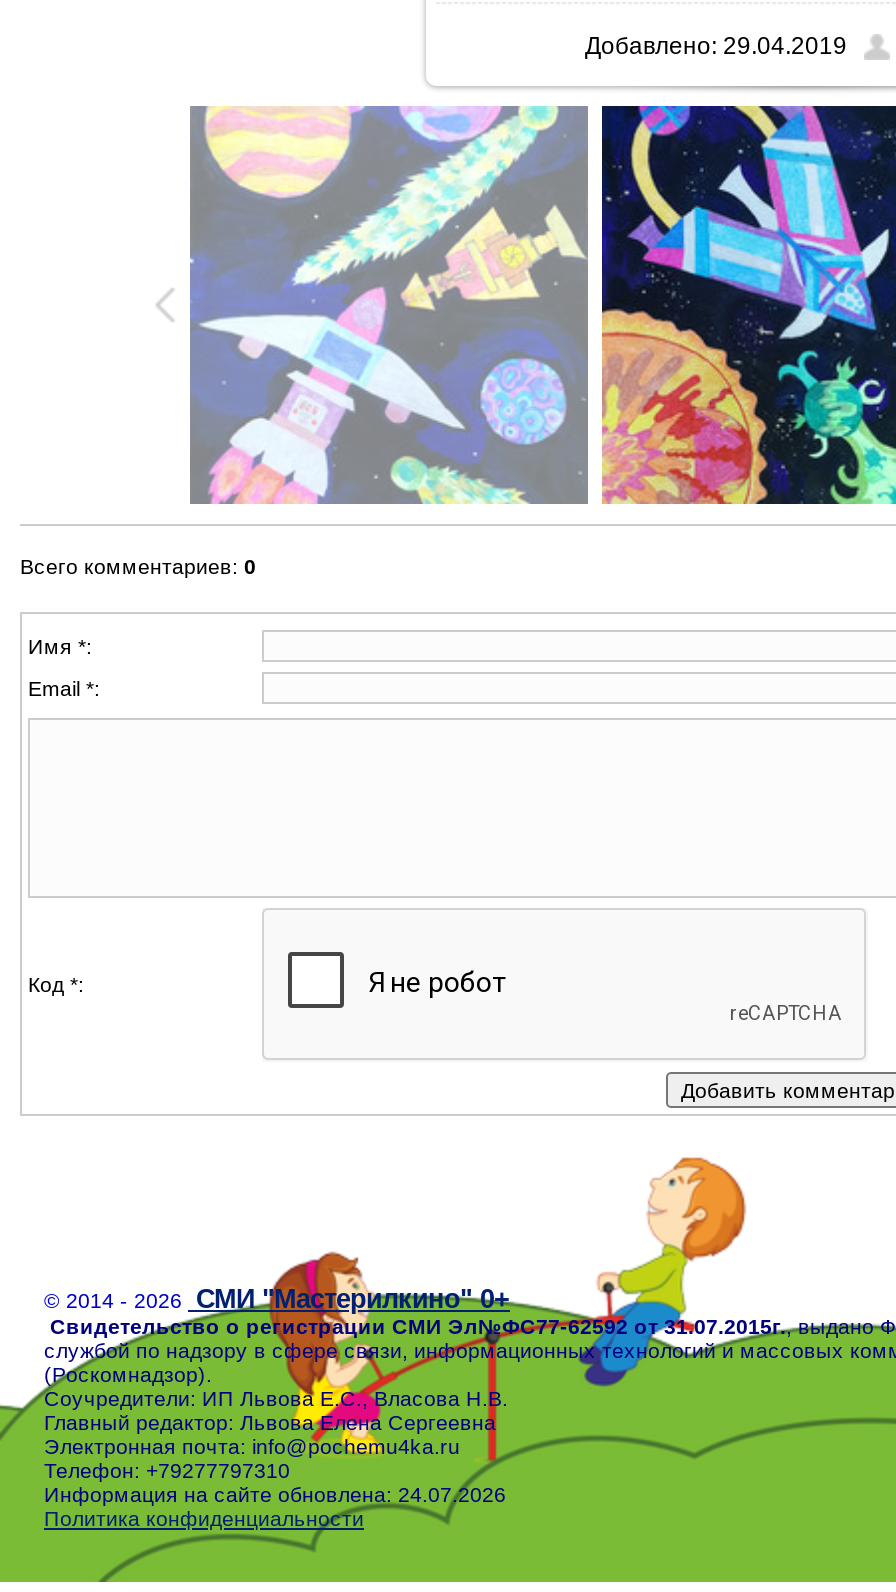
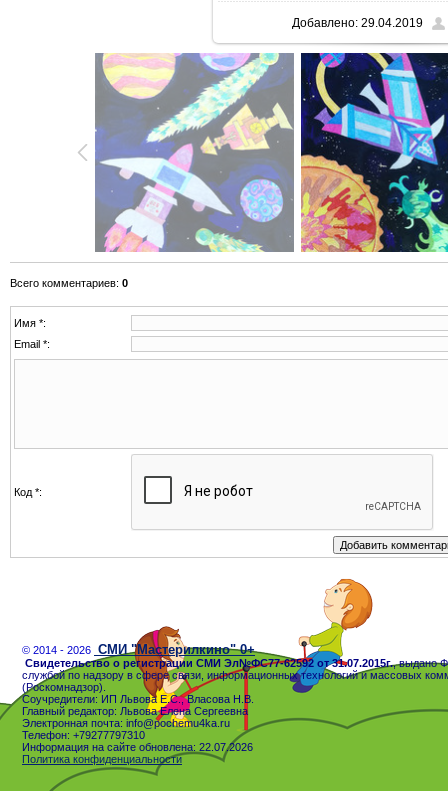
[44,1482,506,1506] Информация на сайте обновлена: 24.07.2026 -> [22,741,253,753] Информация на сайте обновлена: 22.07.2026

